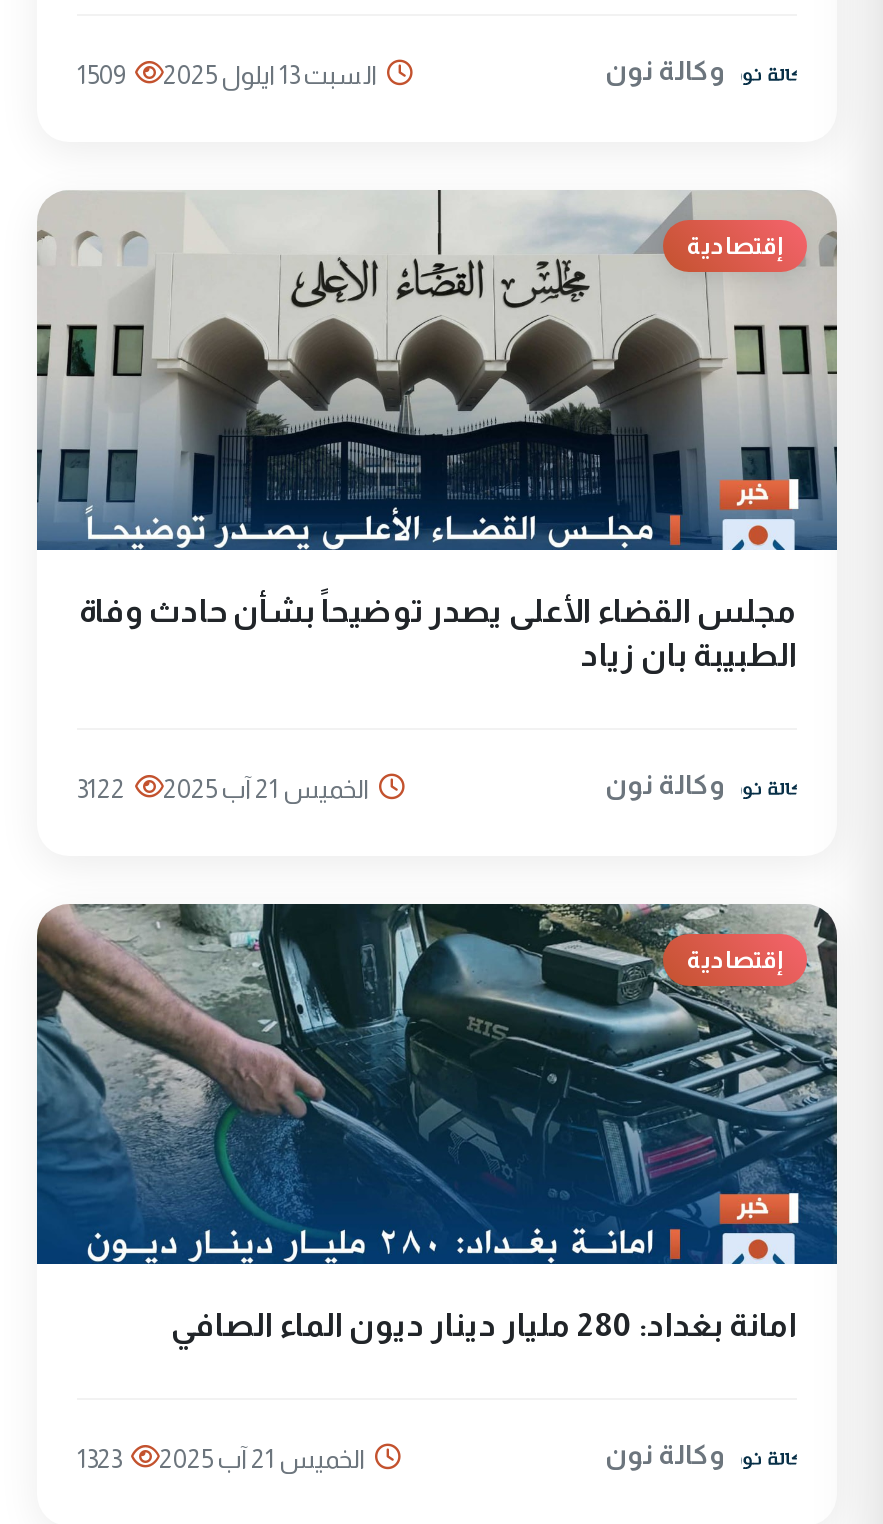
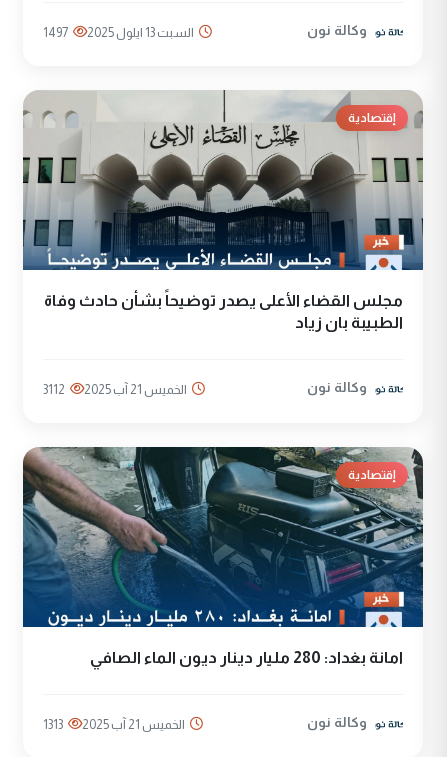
[77,59,125,89] 1509 -> [43,24,68,39] 1497
[77,773,125,803] 3122 -> [43,381,65,396] 3112
[77,1443,121,1473] 1323 -> [43,716,63,731] 1313

